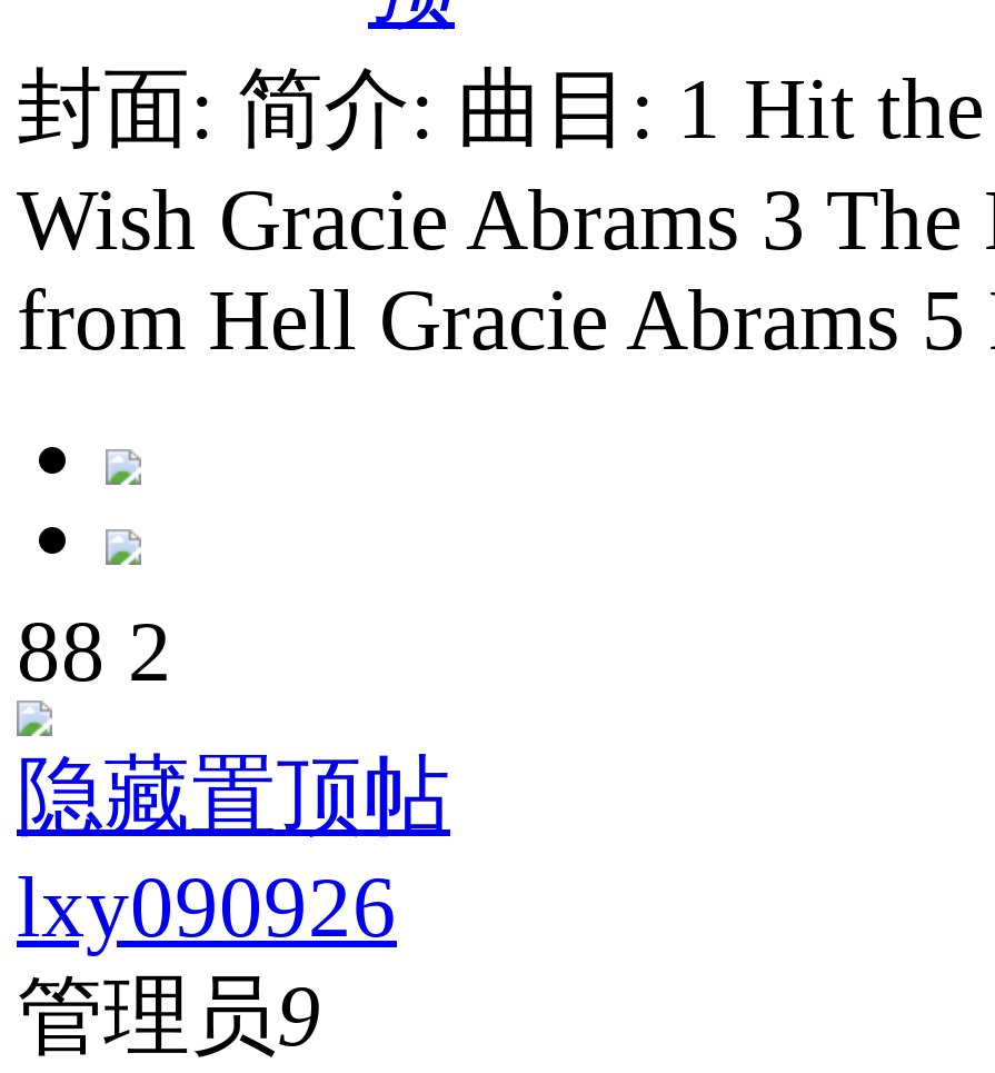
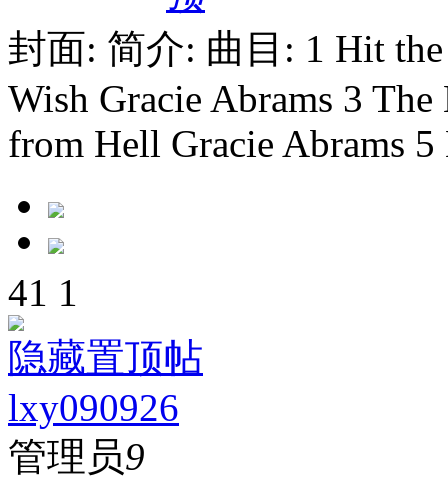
[17,602,172,698] 88 2 -> [8,271,78,314] 41 1

